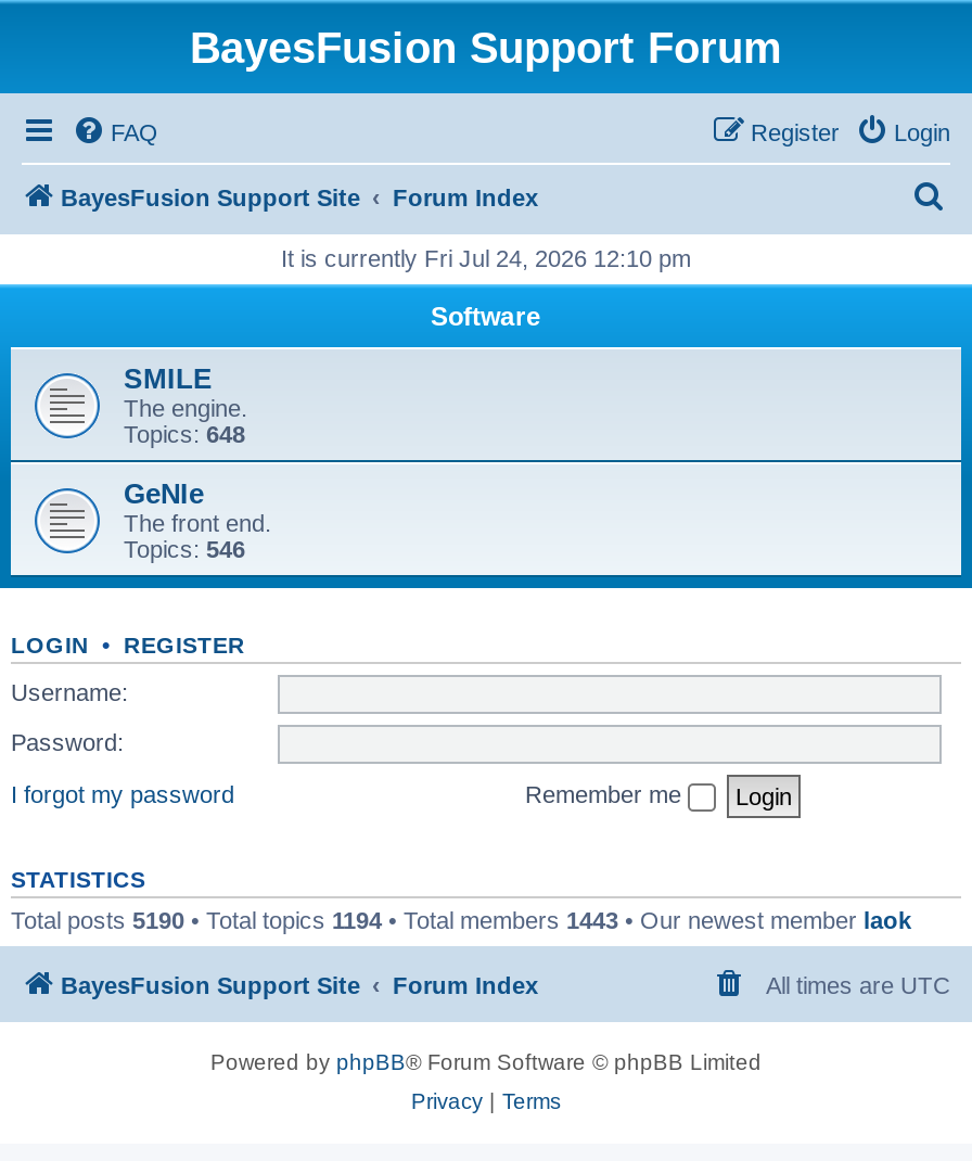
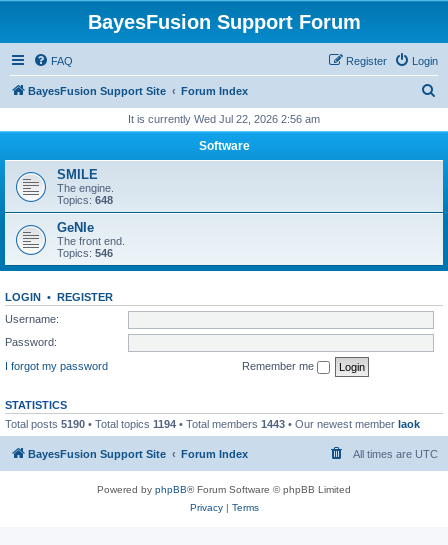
[281,245,691,271] It is currently Fri Jul 24, 2026 12:10 pm -> [128,113,320,125] It is currently Wed Jul 22, 2026 2:56 am

